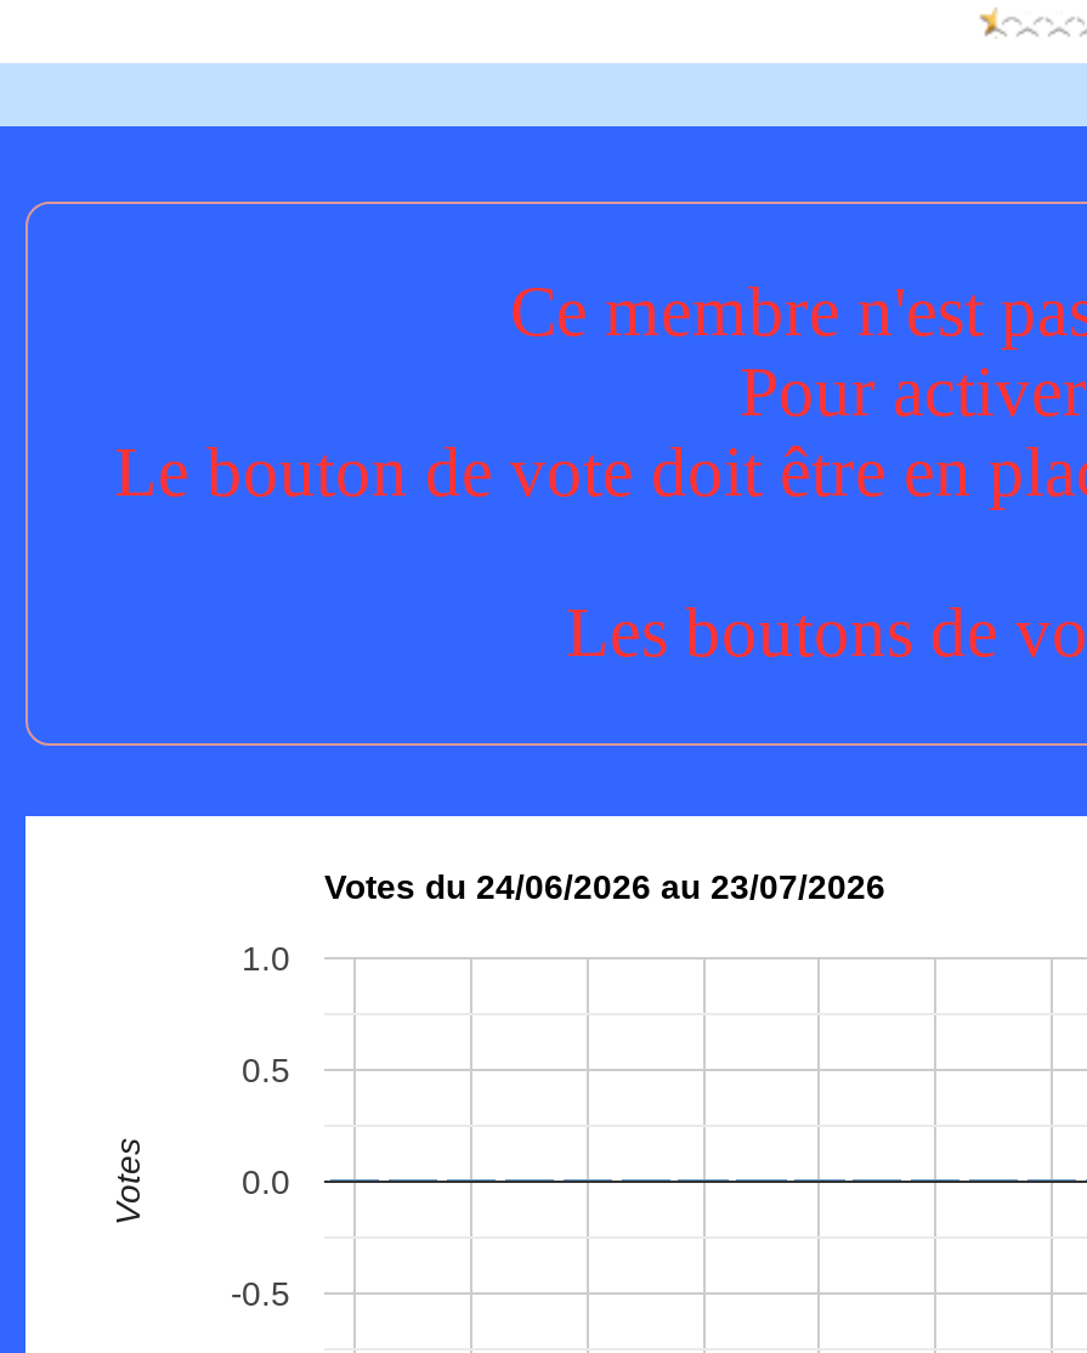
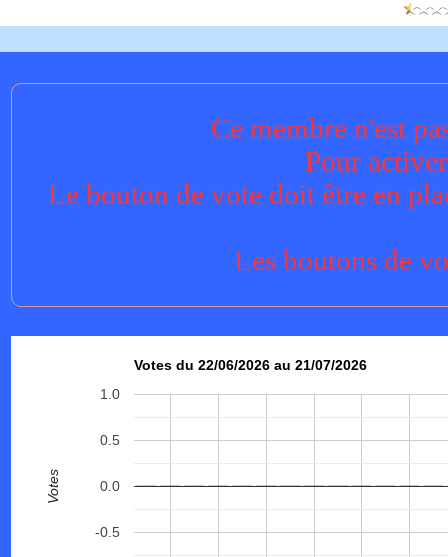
[324,868,885,906] Votes du 24/06/2026 au 23/07/2026 -> [134,357,367,373] Votes du 22/06/2026 au 21/07/2026

